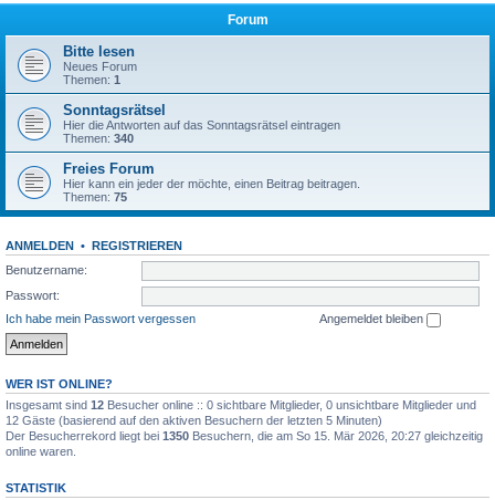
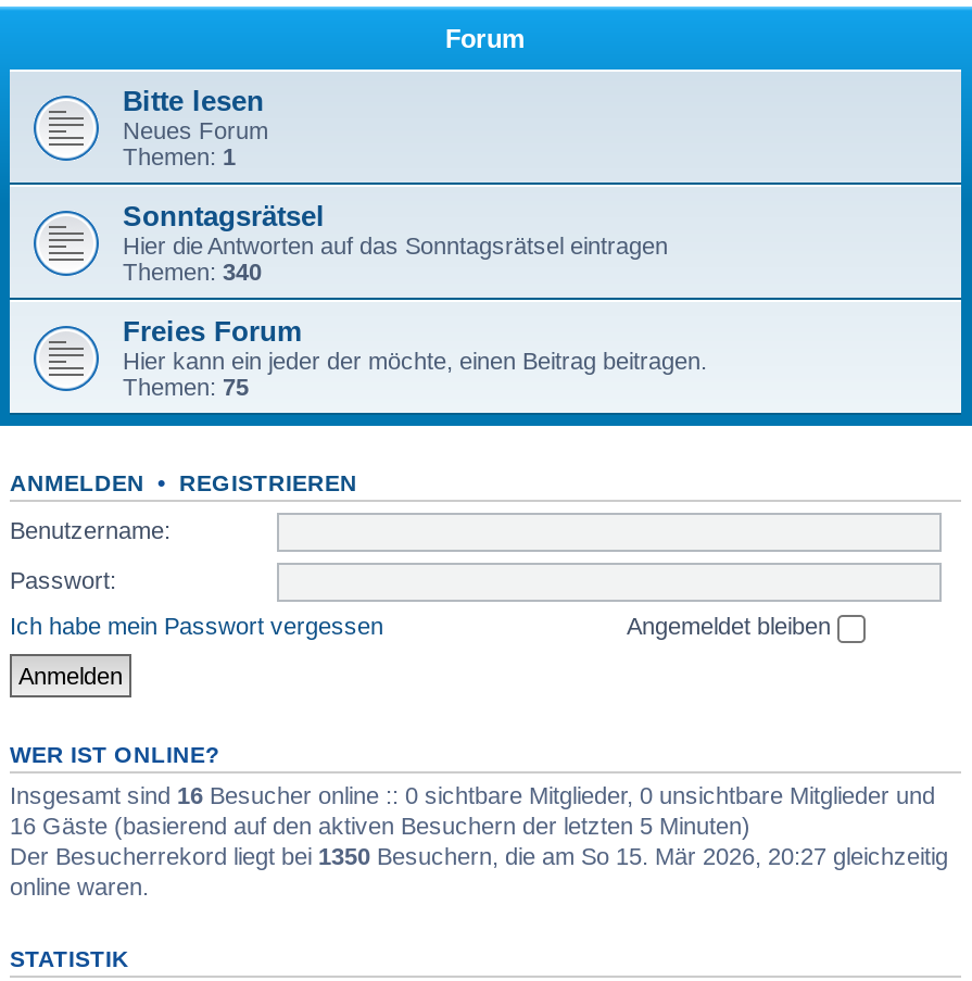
[6,398,476,411] Insgesamt sind 12 Besucher online :: 0 sichtbare Mitglieder, 0 unsichtbare Mitglieder und -> [10,781,935,807] Insgesamt sind 16 Besucher online :: 0 sichtbare Mitglieder, 0 unsichtbare Mitglieder und
[6,413,382,427] 12 Gäste (basierend auf den aktiven Besuchern der letzten 5 Minuten) -> [10,812,750,838] 16 Gäste (basierend auf den aktiven Besuchern der letzten 5 Minuten)

